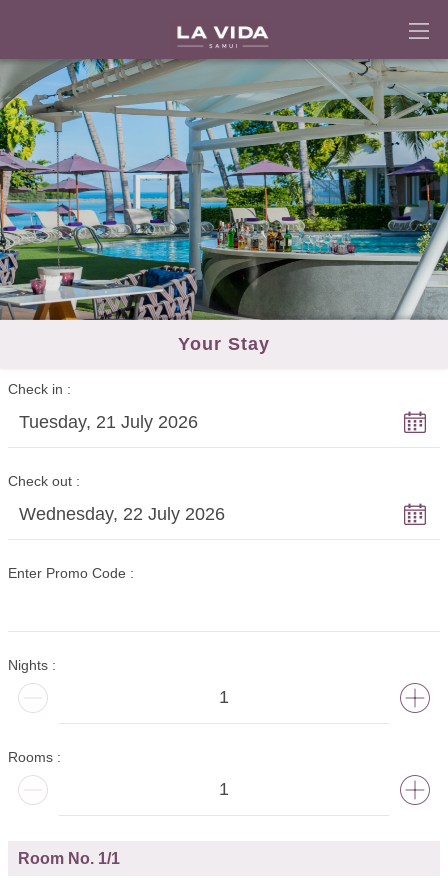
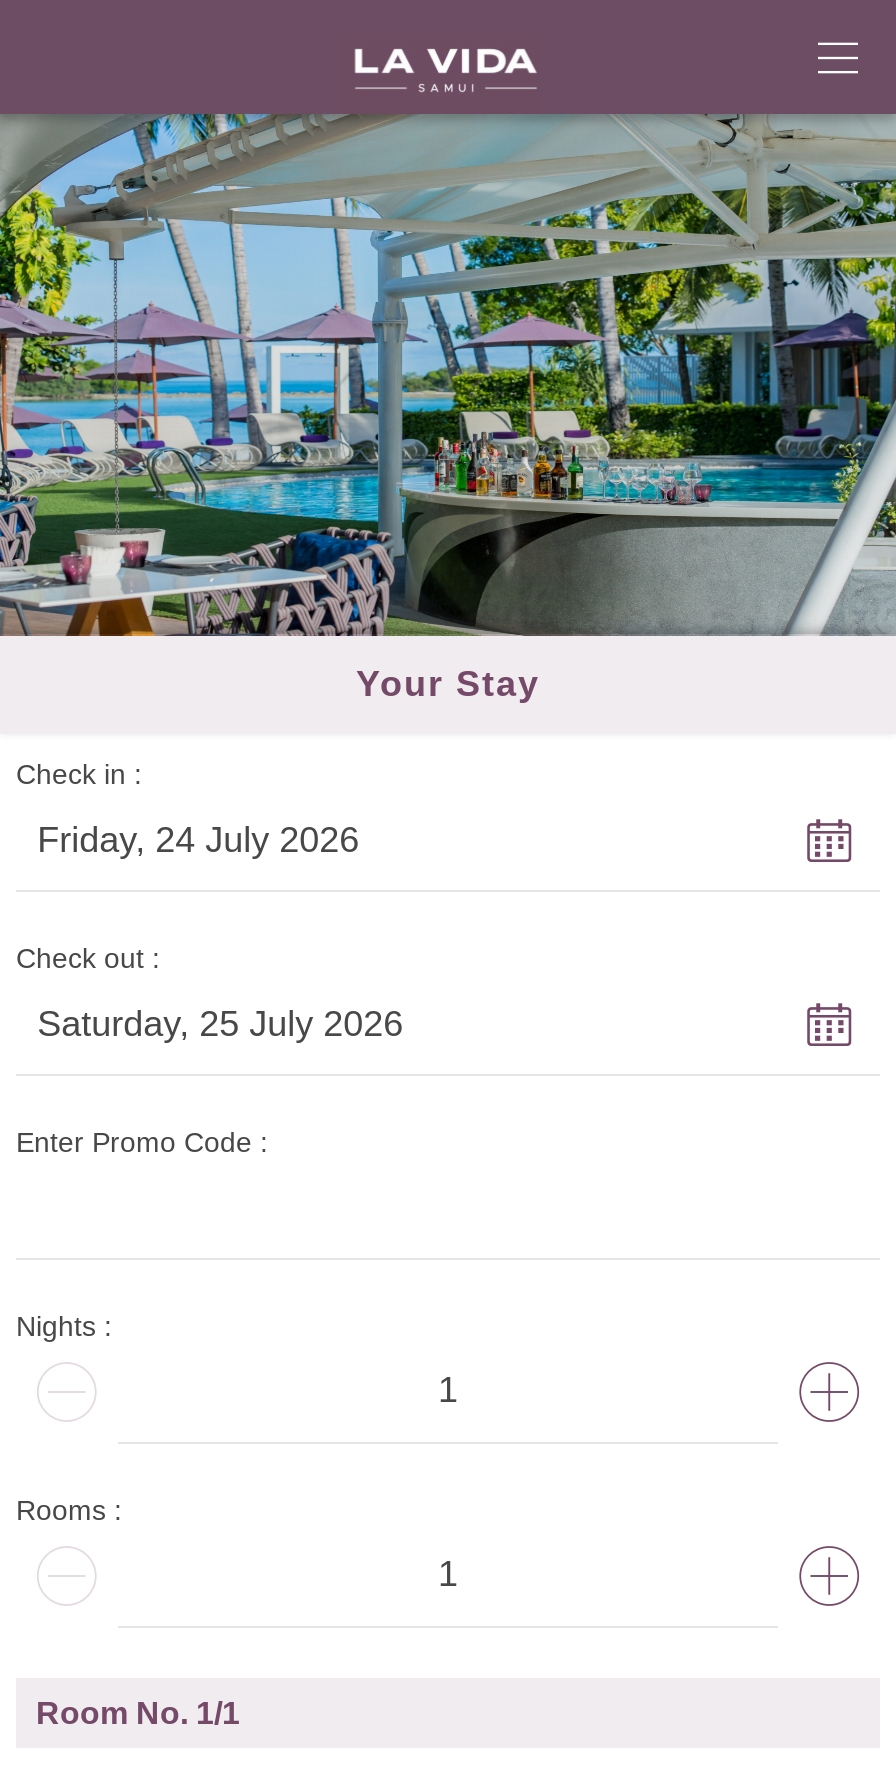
[19,412,198,432] Tuesday, 21 July 2026 -> [37,820,359,860] Friday, 24 July 2026
[19,504,225,524] Wednesday, 22 July 2026 -> [37,1004,403,1044] Saturday, 25 July 2026

